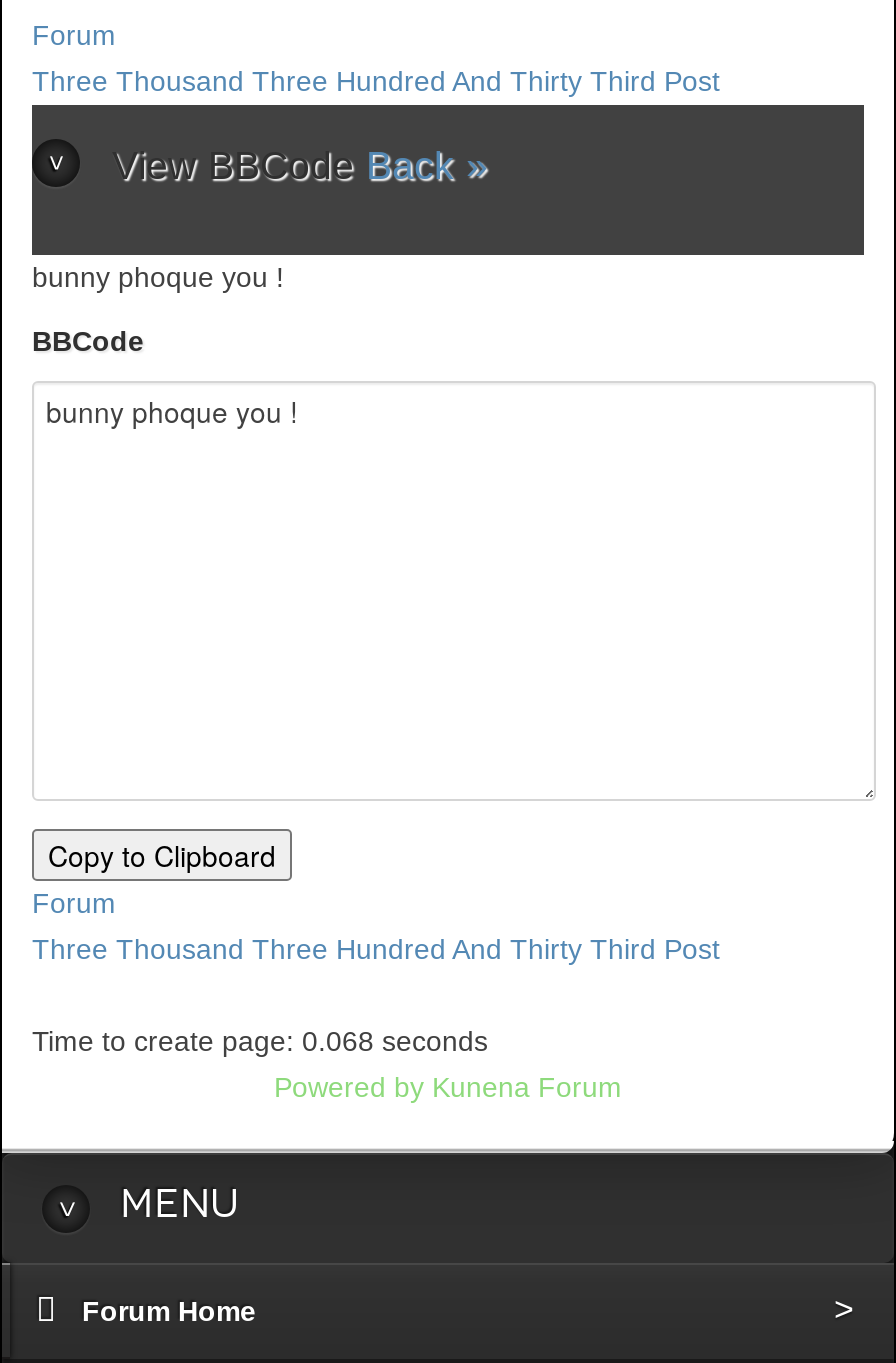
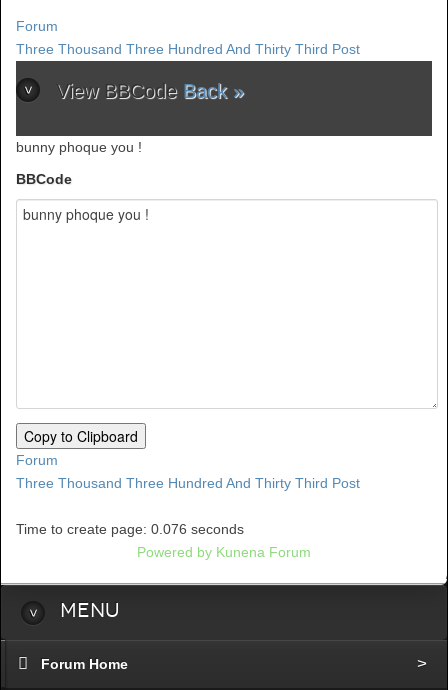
[32,1025,488,1057] Time to create page: 0.068 seconds -> [16,521,244,537] Time to create page: 0.076 seconds

